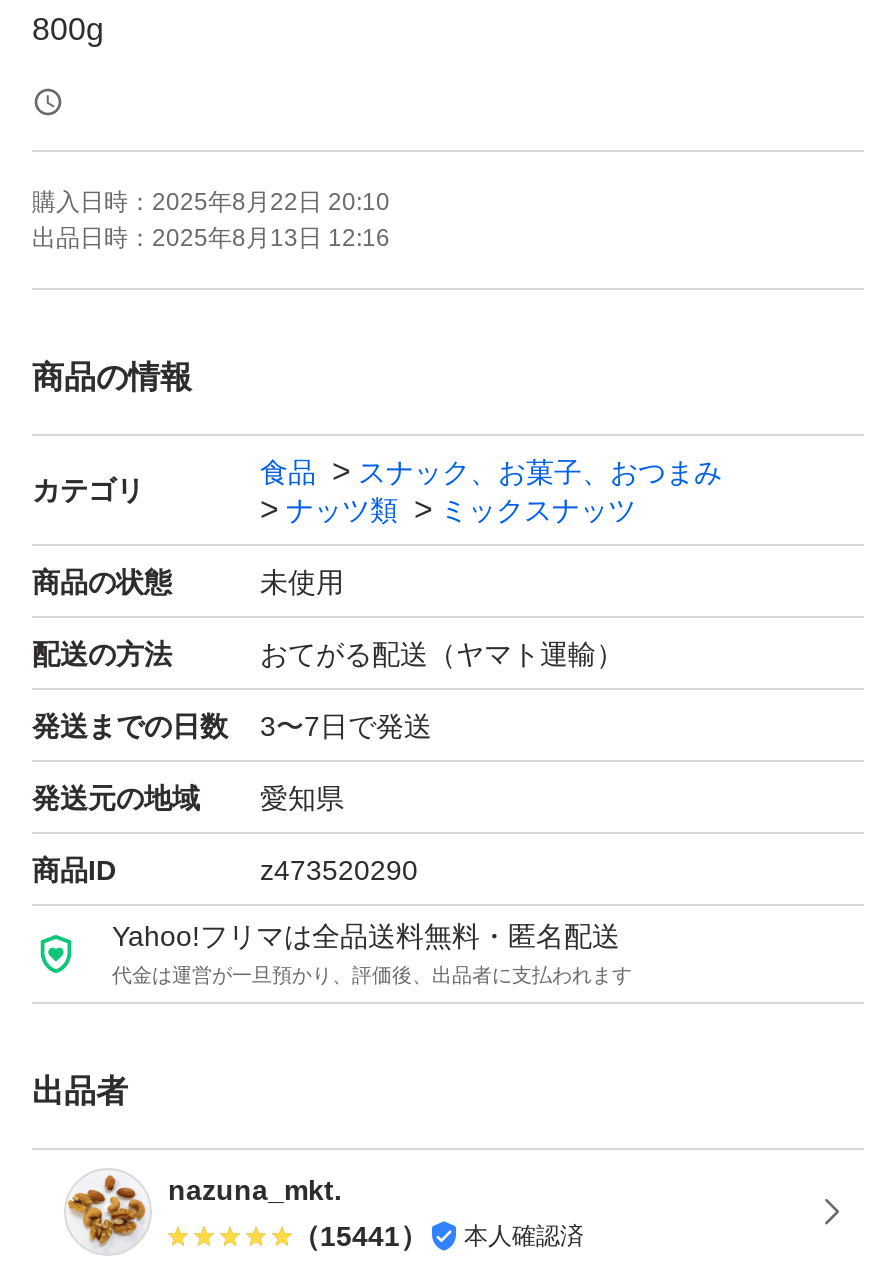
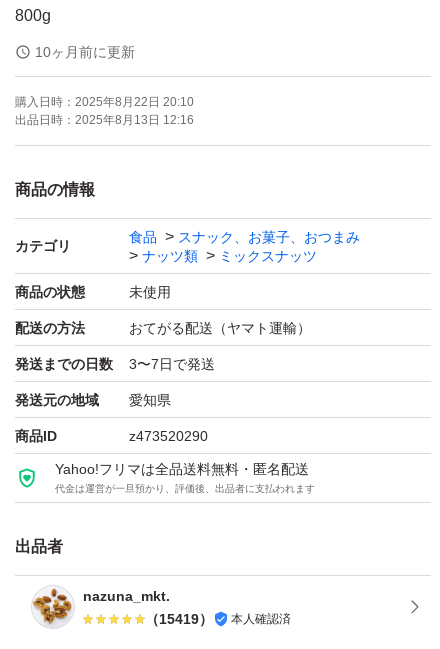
none -> [35,44,135,60] 10ヶ月前に更新
[292,1220,584,1252] （15441） 本人確認済 -> [145,611,291,627] （15419） 本人確認済

